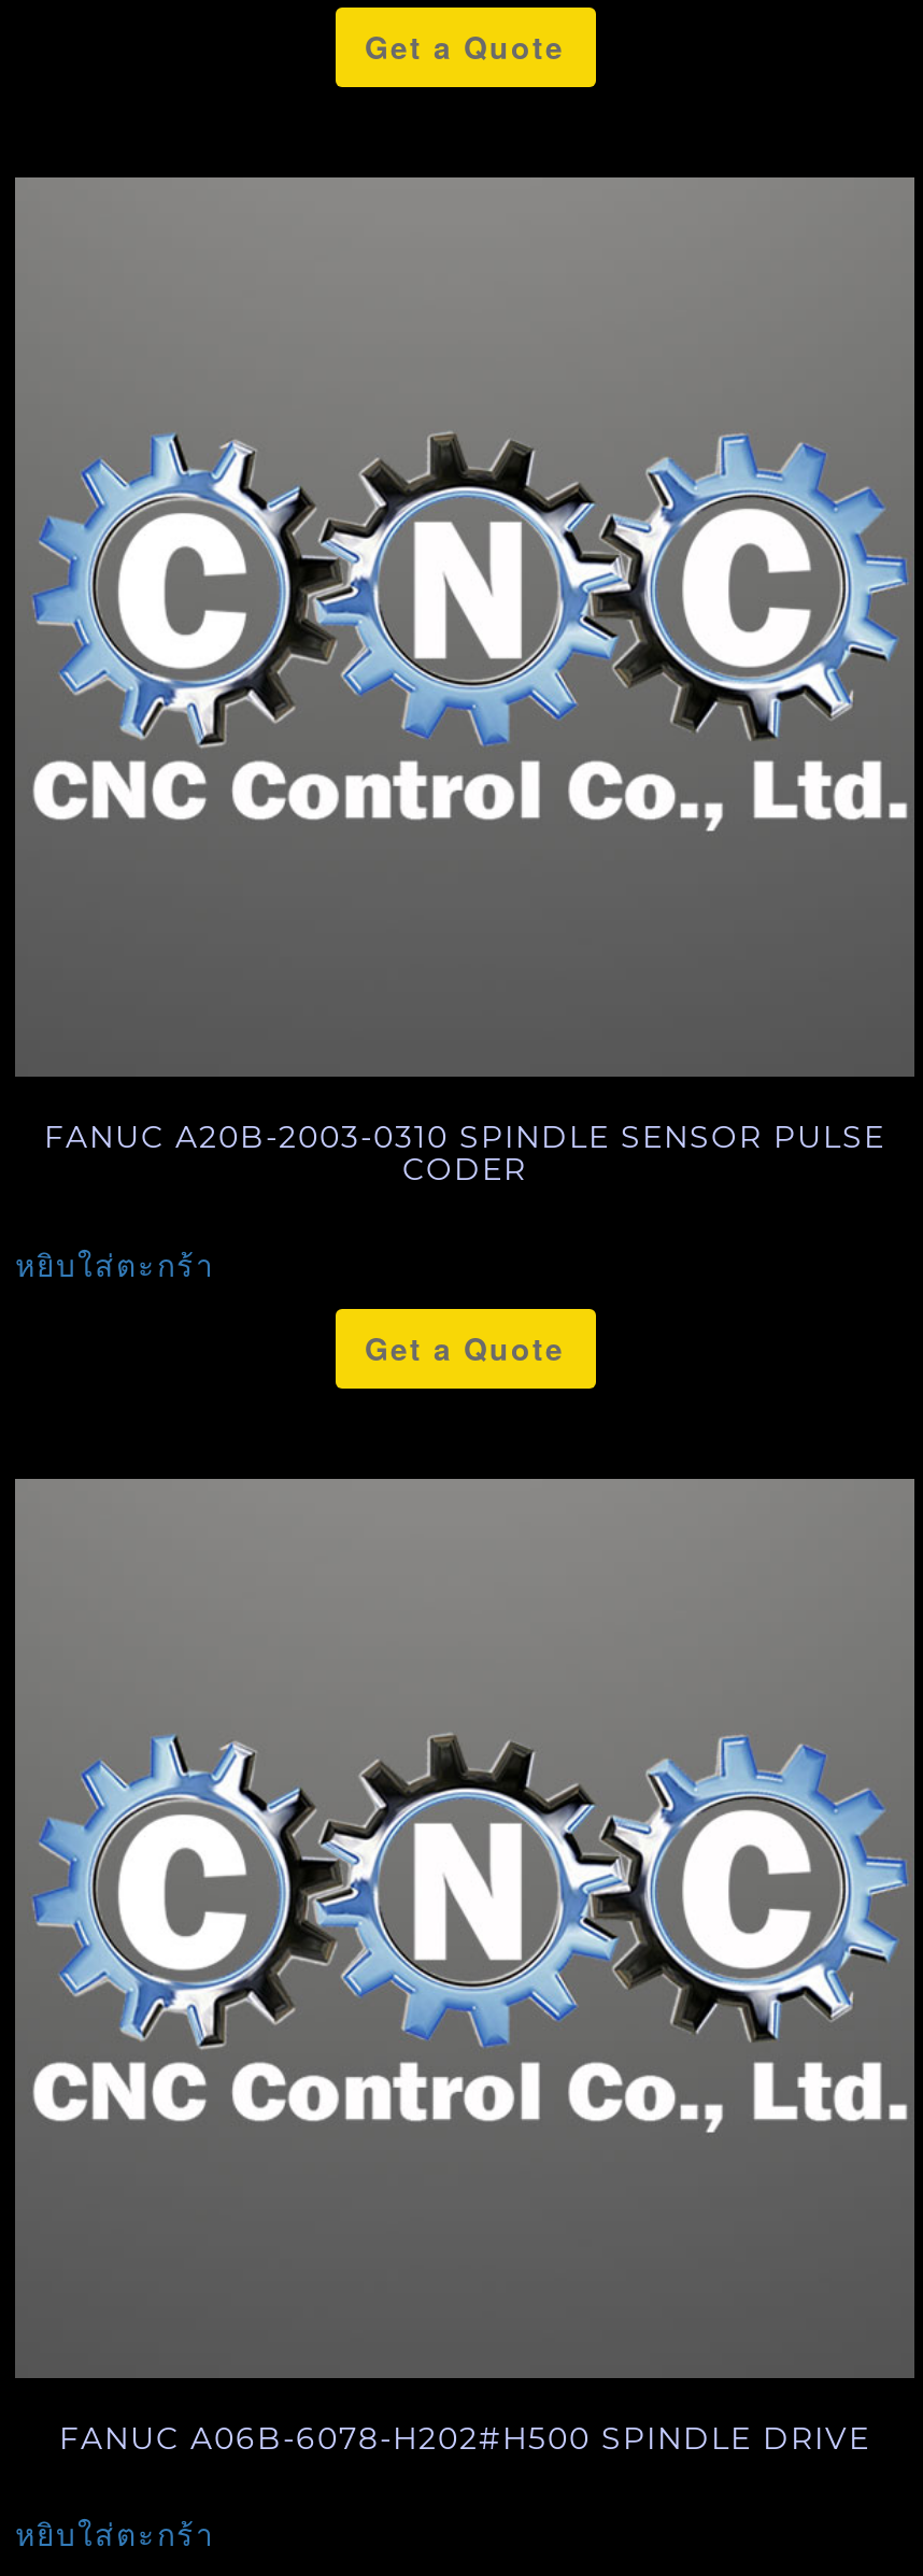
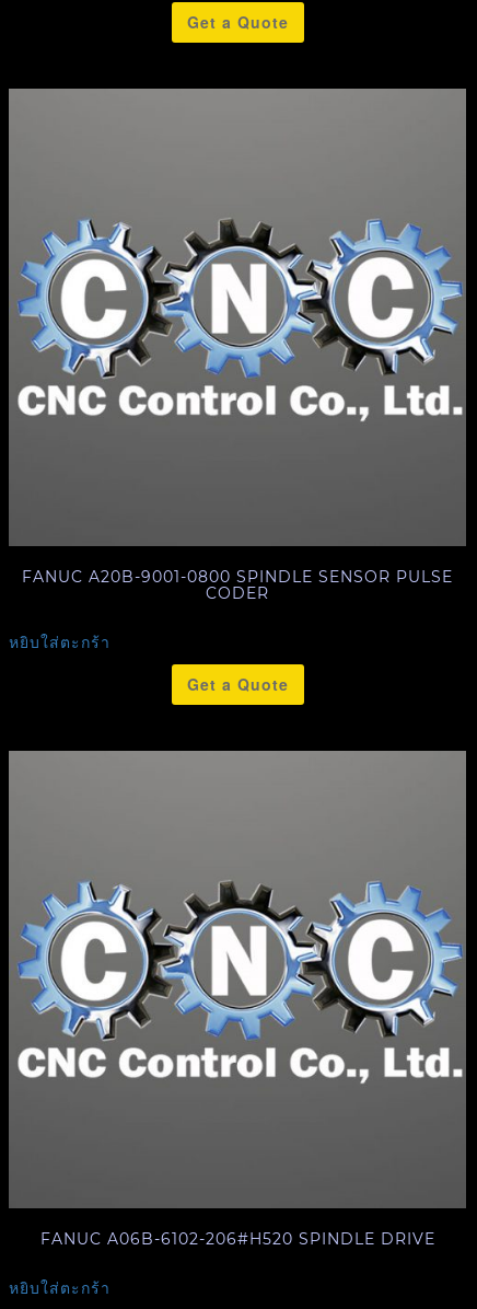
[44,1117,885,1156] FANUC A20B-2003-0310 SPINDLE SENSOR PULSE -> [22,567,453,586] FANUC A20B-9001-0800 SPINDLE SENSOR PULSE
[59,2419,870,2457] FANUC A06B-6078-H202#H500 SPINDLE DRIVE -> [40,1229,435,1249] FANUC A06B-6102-206#H520 SPINDLE DRIVE

